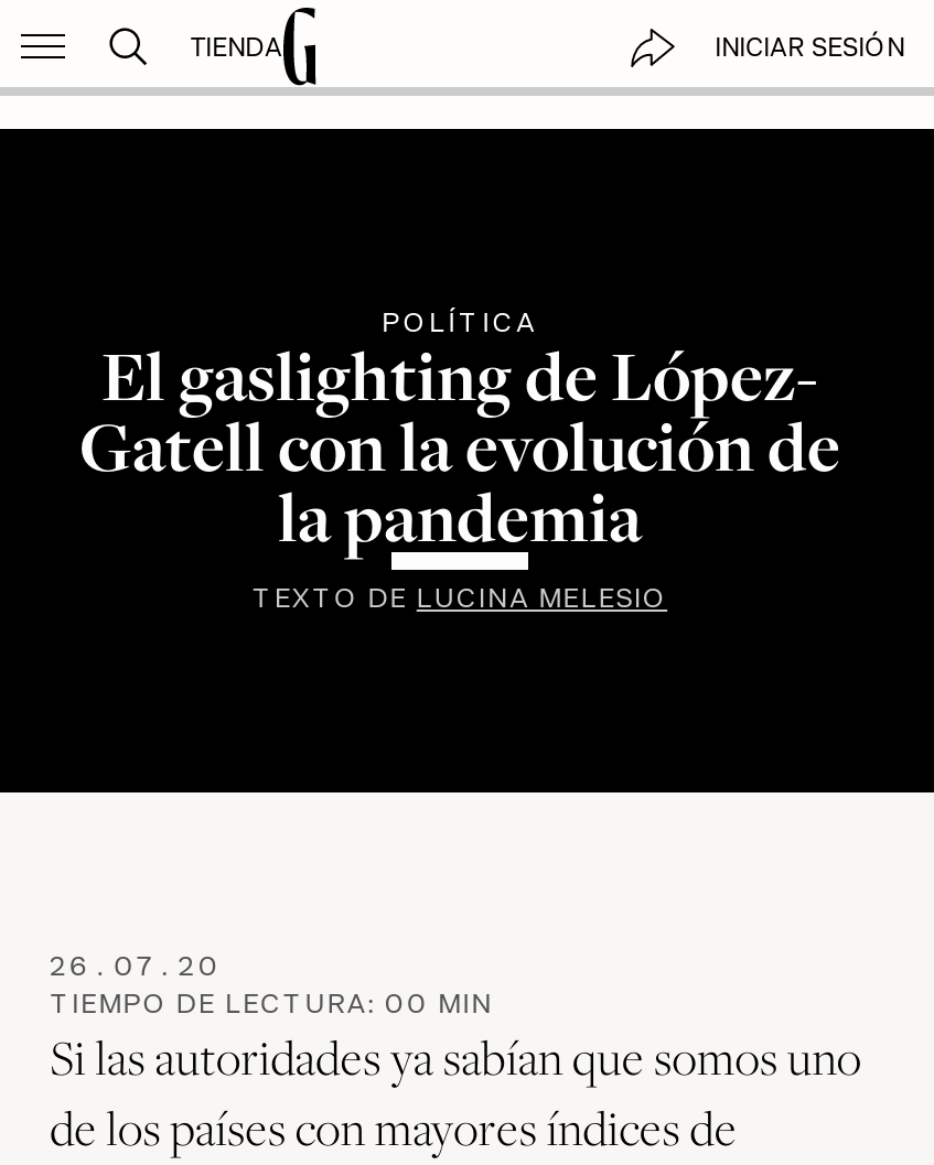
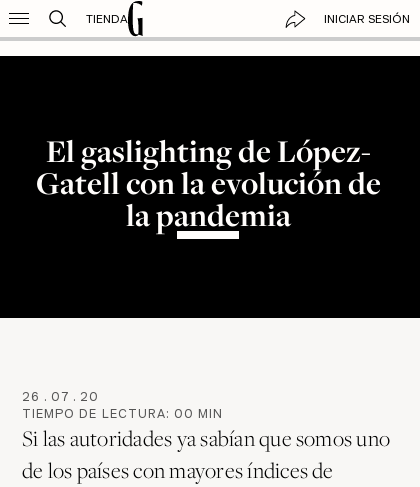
[382,302,538,340] POLÍTICA -> none
[252,579,667,617] TEXTO DE LUCINA MELESIO -> none

